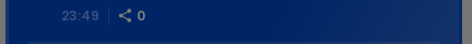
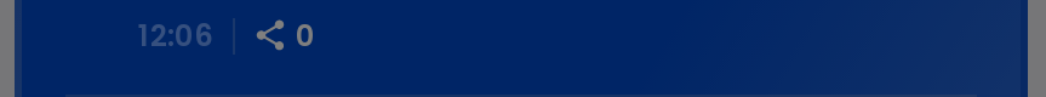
[61,7,145,25] 23:49 0 -> [138,15,315,56] 12:06 0

